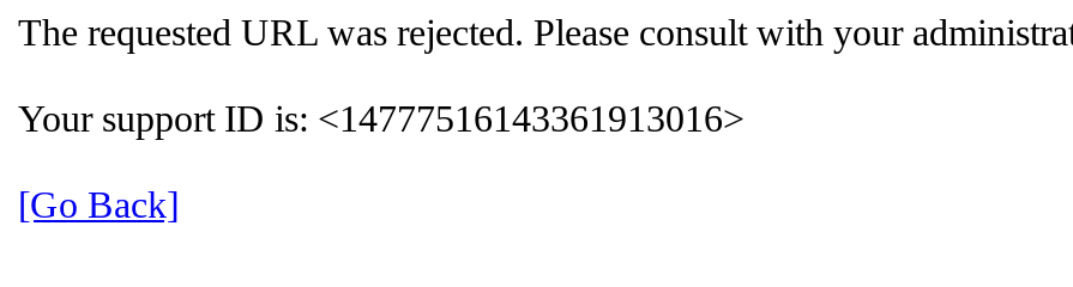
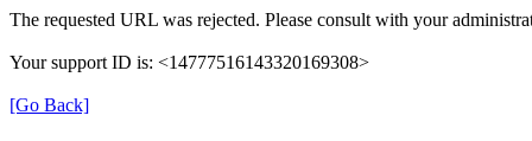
[18,98,745,139] Your support ID is: <14777516143361913016> -> [9,52,369,72] Your support ID is: <14777516143320169308>

